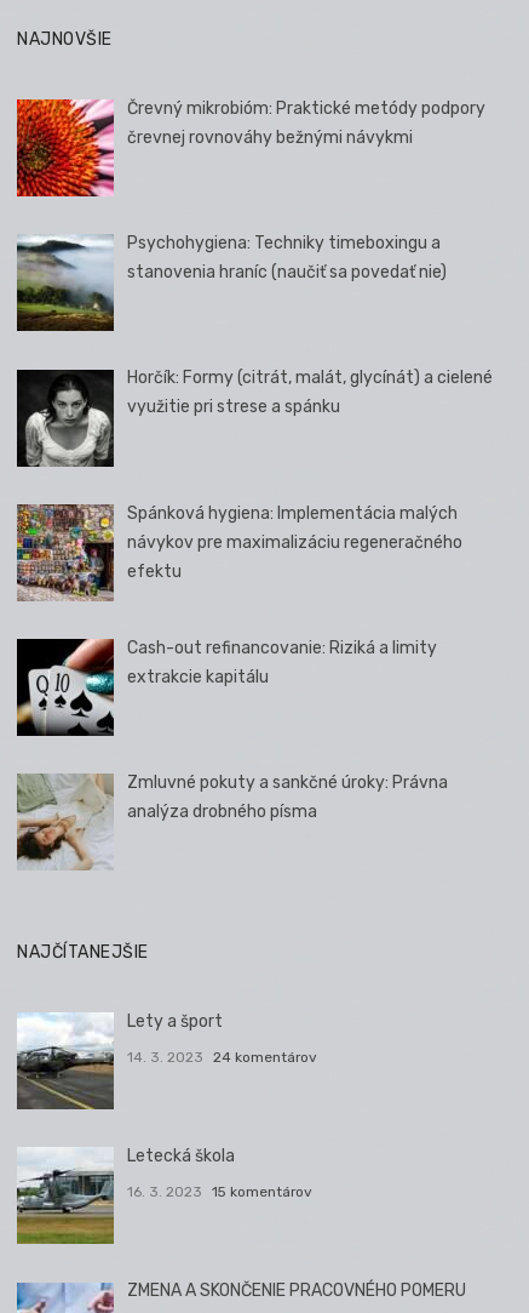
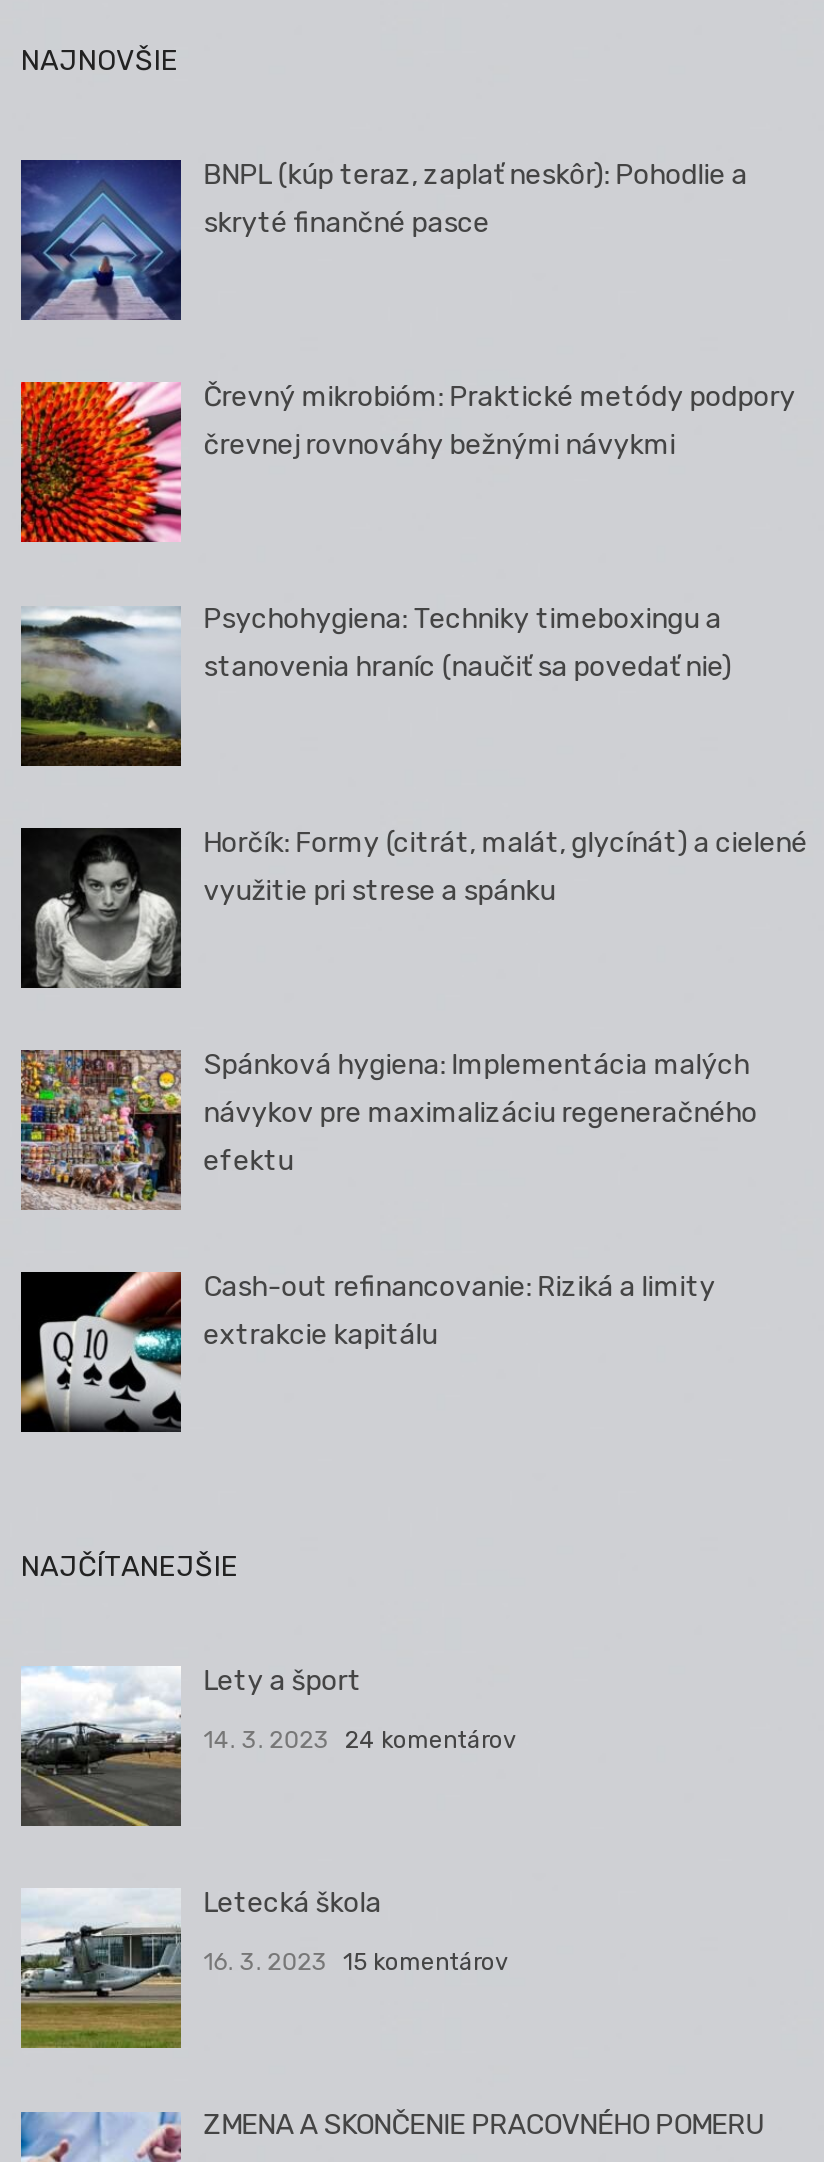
none -> [19,158,747,322] [image] | BNPL (kúp teraz, zaplať neskôr): Pohodlie a | skryté finančné pasce
moved [12,96,493,687] -> [13,376,807,1352]: [image] | Črevný mikrobióm: Praktické metódy podpory | črevnej rovnováhy bežnými návykmi | ... | Cash-out refinancovanie: Riziká a limity | extrakcie kapitálu
[16,772,448,870] [image] | Zmluvné pokuty a sankčné úroky: Právna | analýza drobného písma -> none

